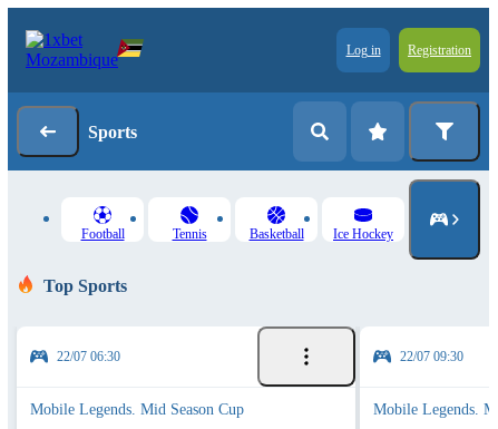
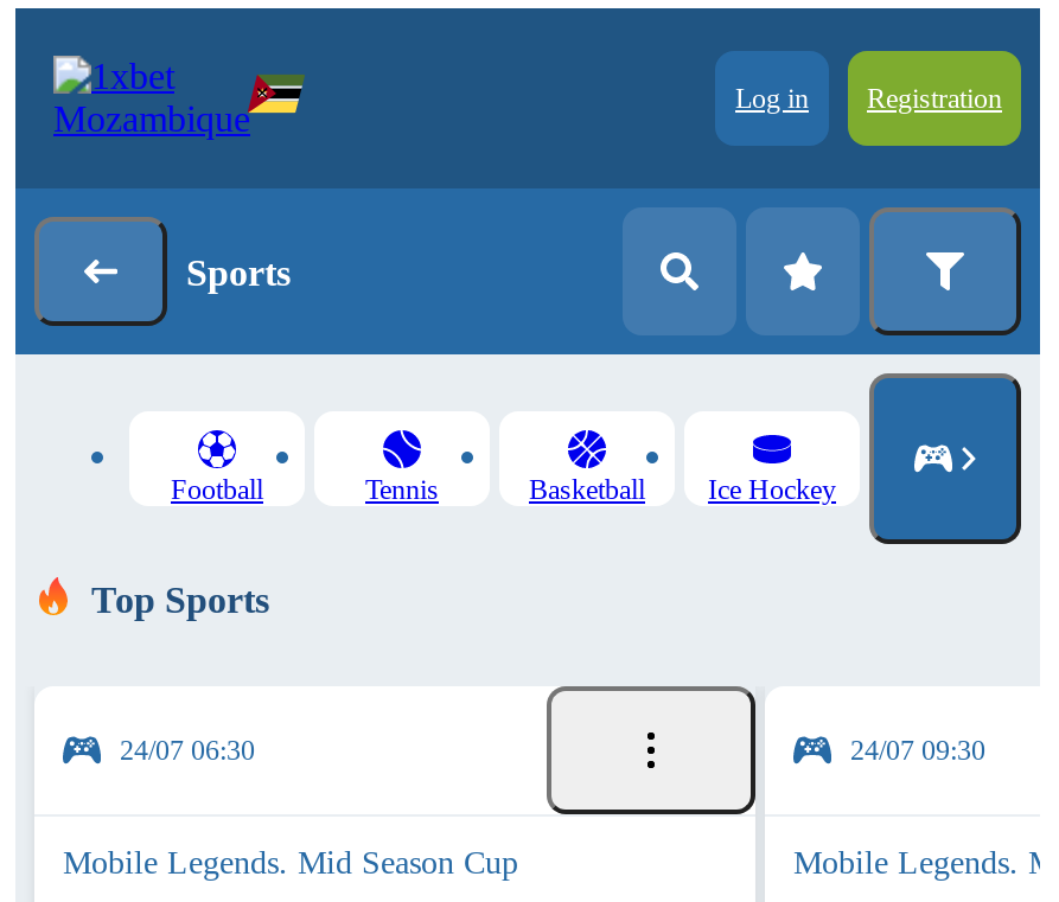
[57,349,120,364] 22/07 06:30 -> [120,734,255,767] 24/07 06:30
[400,349,463,364] 22/07 09:30 -> [850,734,985,767] 24/07 09:30

